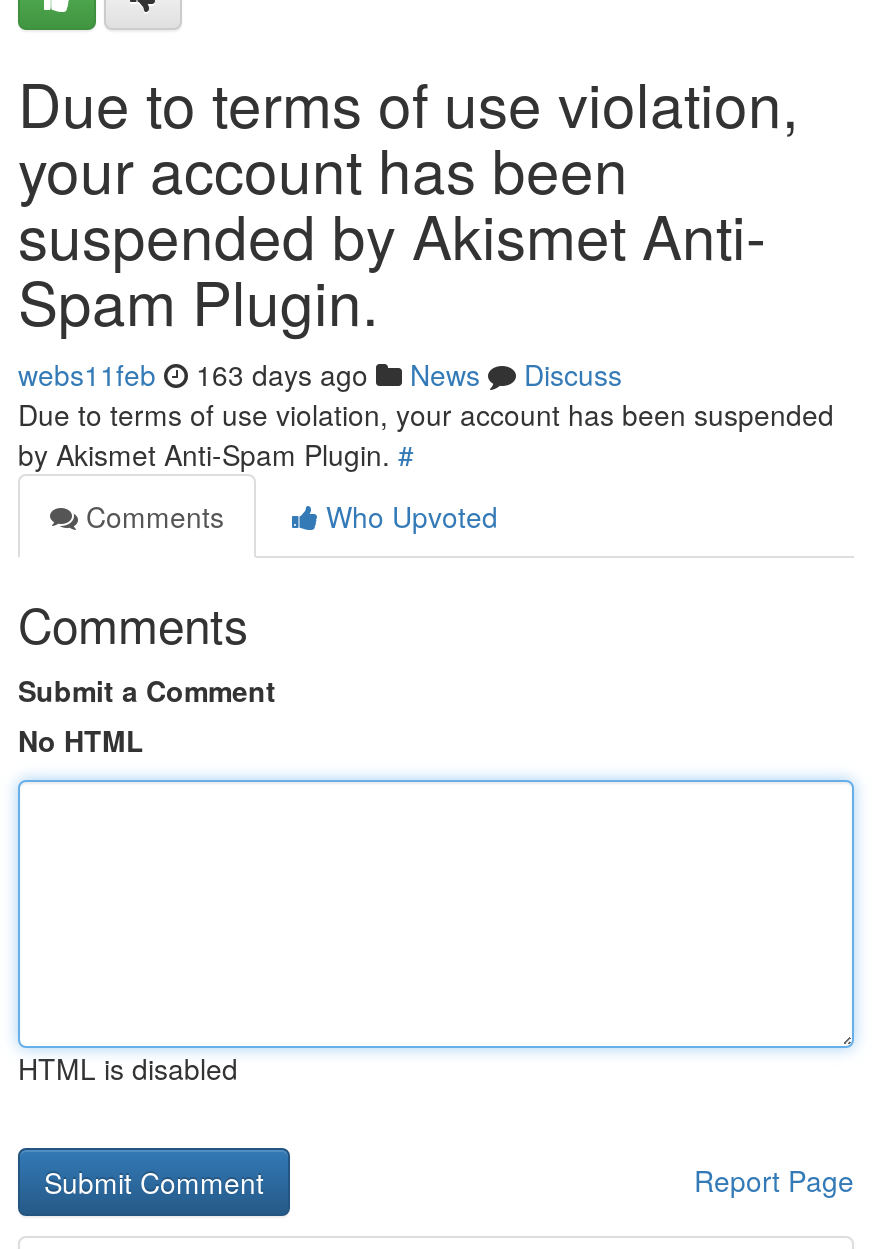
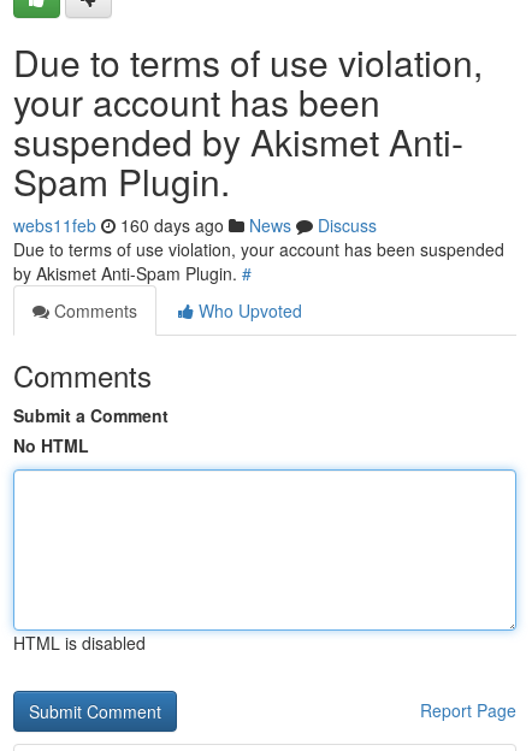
[18,354,622,394] webs11feb 163 days ago News Discuss -> [13,213,377,237] webs11feb 160 days ago News Discuss

